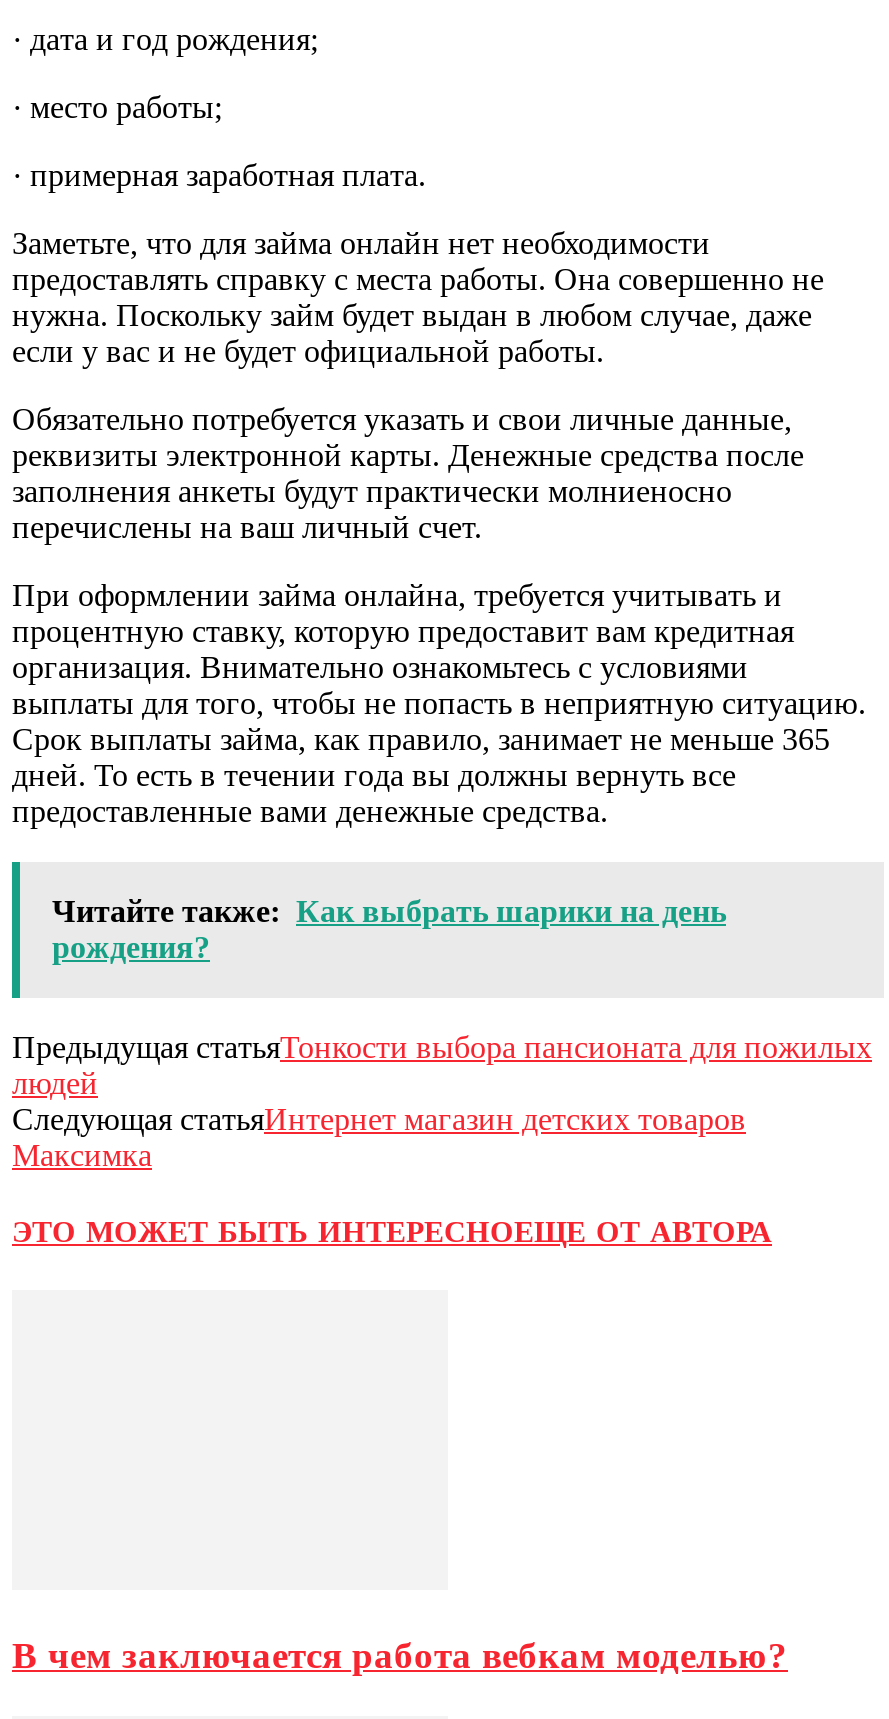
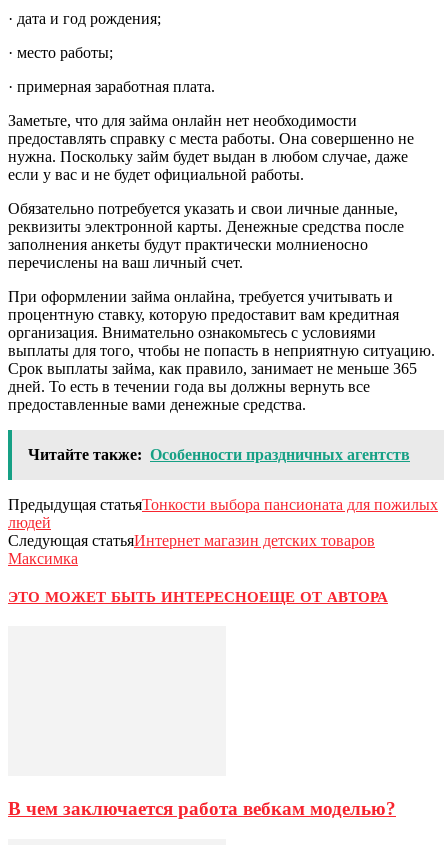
[52,893,726,963] Читайте также: Как выбрать шарики на день | рождения? -> [28,446,410,463] Читайте также: Особенности праздничных агентств

